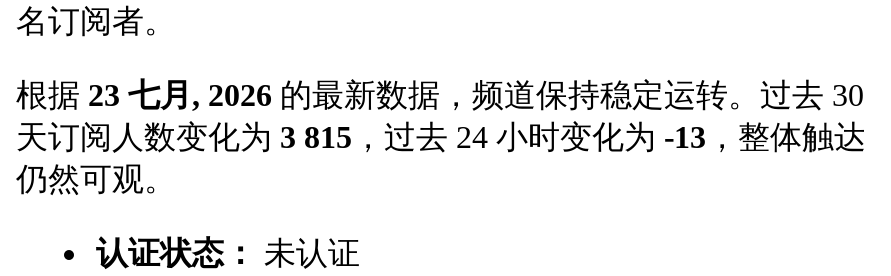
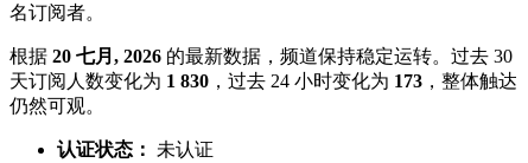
[16,78,864,112] 根据23 七月, 2026的最新数据，频道保持稳定运转。过去 30 -> [9,46,513,66] 根据20 七月, 2026的最新数据，频道保持稳定运转。过去 30
[16,120,866,154] 天订阅人数变化为3 815，过去 24 小时变化为-13，整体触达 -> [9,71,517,91] 天订阅人数变化为1 830，过去 24 小时变化为173，整体触达

